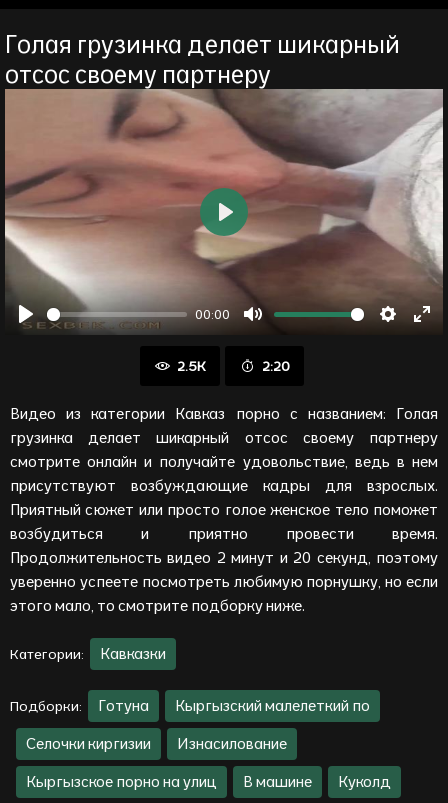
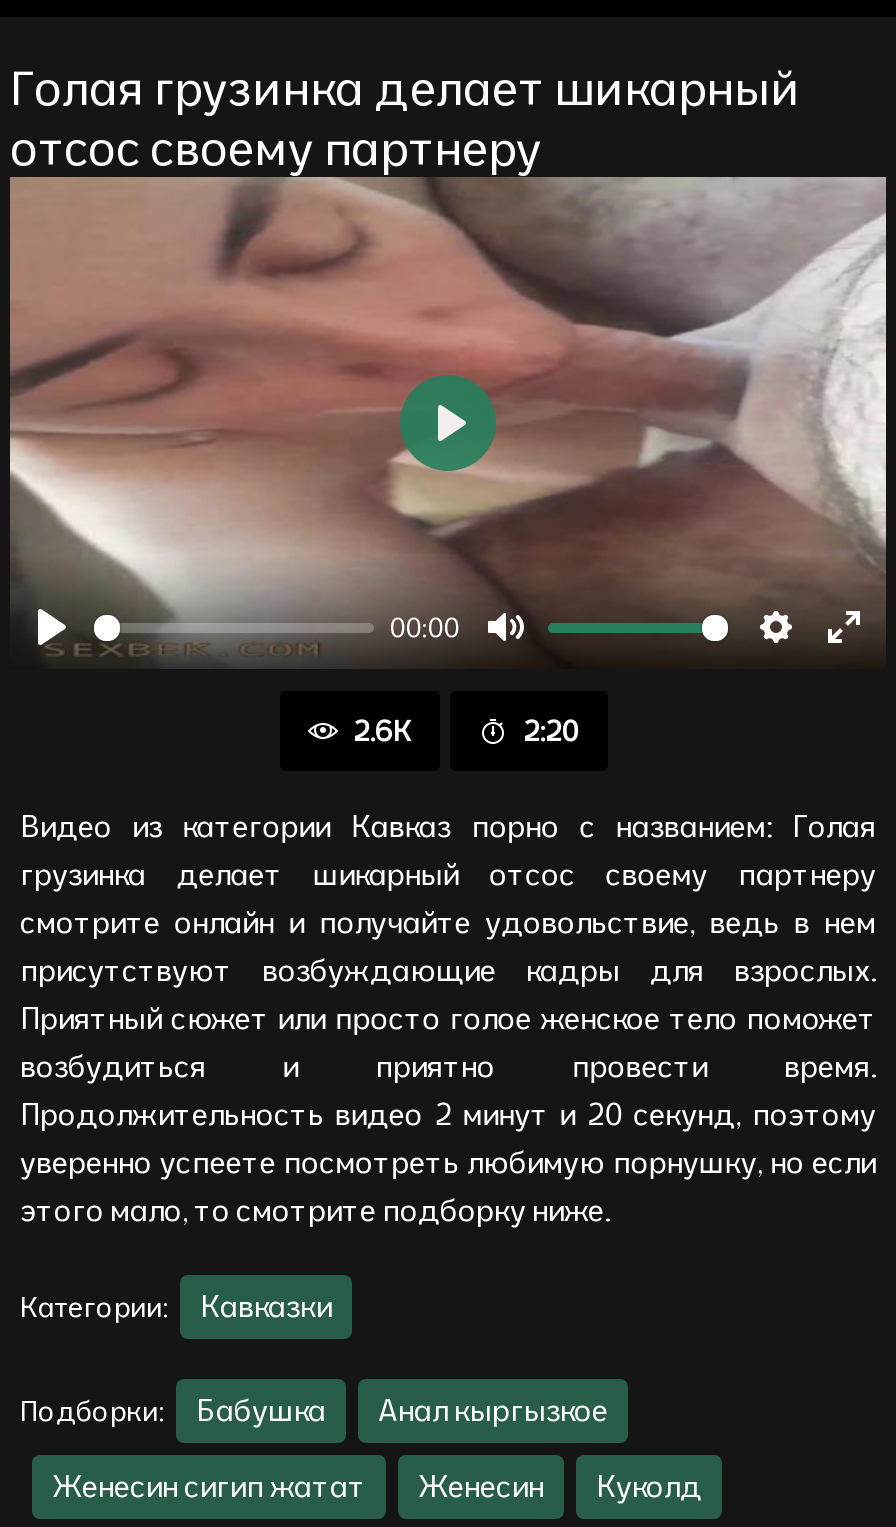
[176,357,205,375] 2.5K -> [353,714,411,750] 2.6K
[26,696,370,791] Готуна | Кыргызский малелеткий по | Селочки киргизии | Изнасилование | Кыргызское порно на улиц | В машине -> [52,1392,608,1506] Бабушка | Анал кыргызкое | Женесин сигип жатат | Женесин

